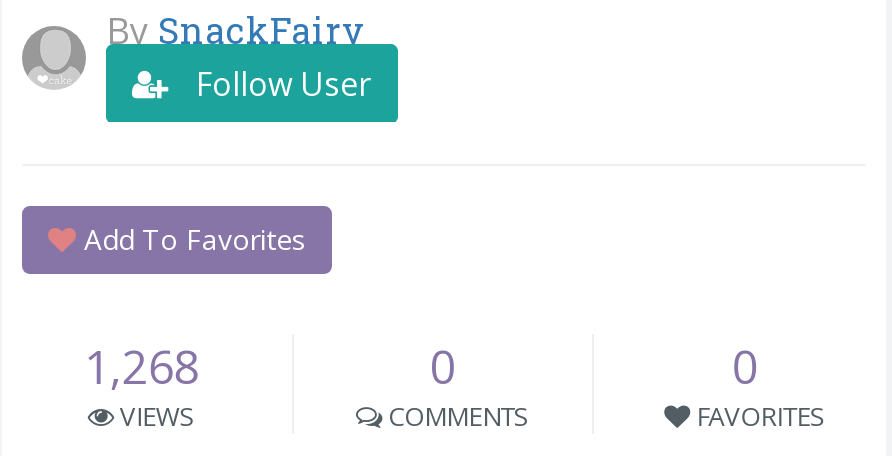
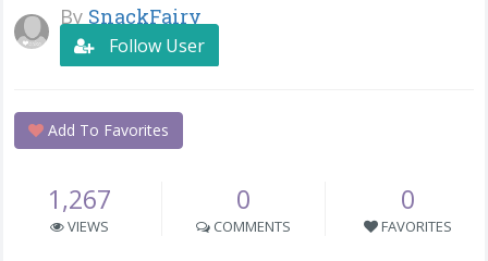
[84,334,200,398] 1,268 -> [48,182,111,216] 1,267

